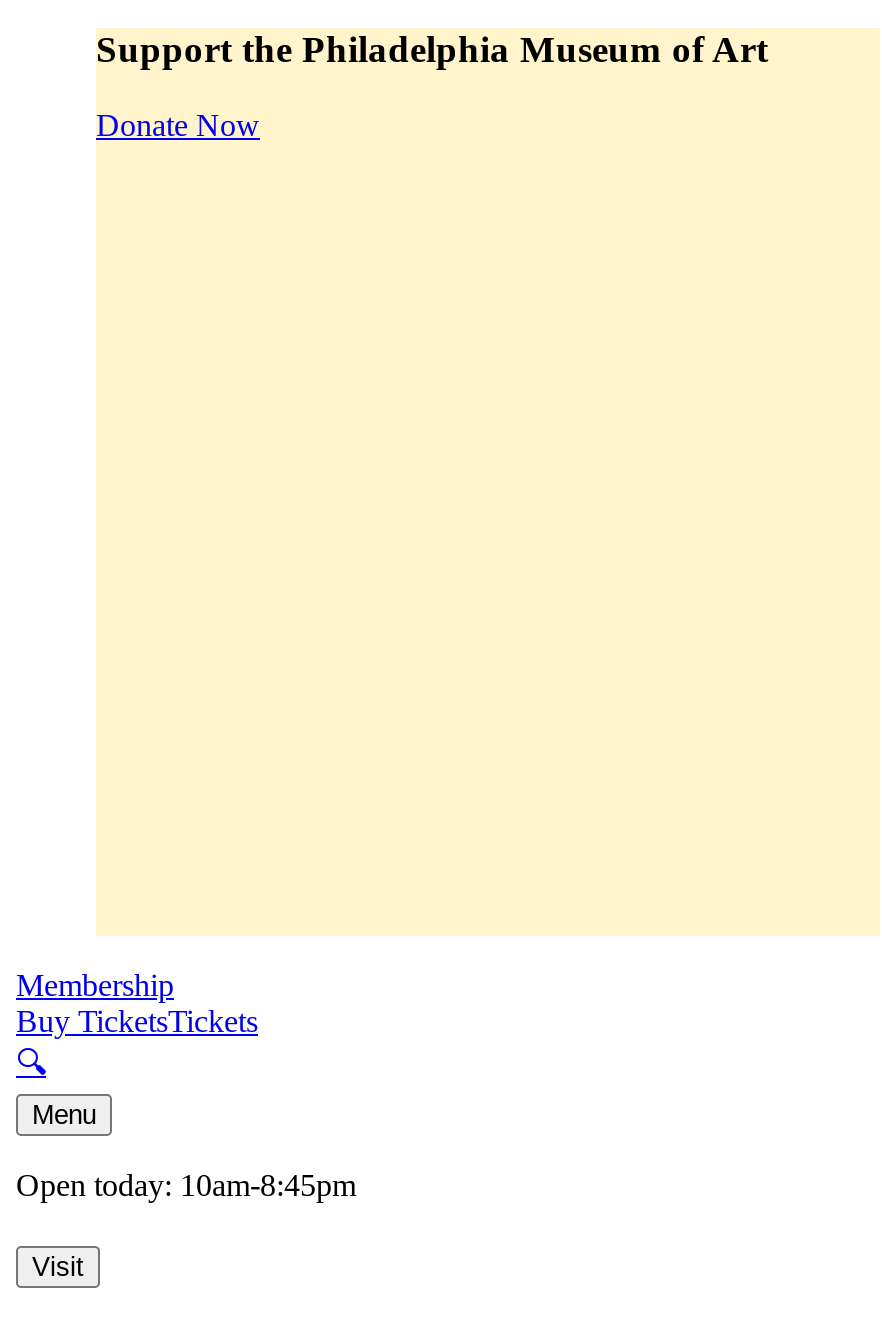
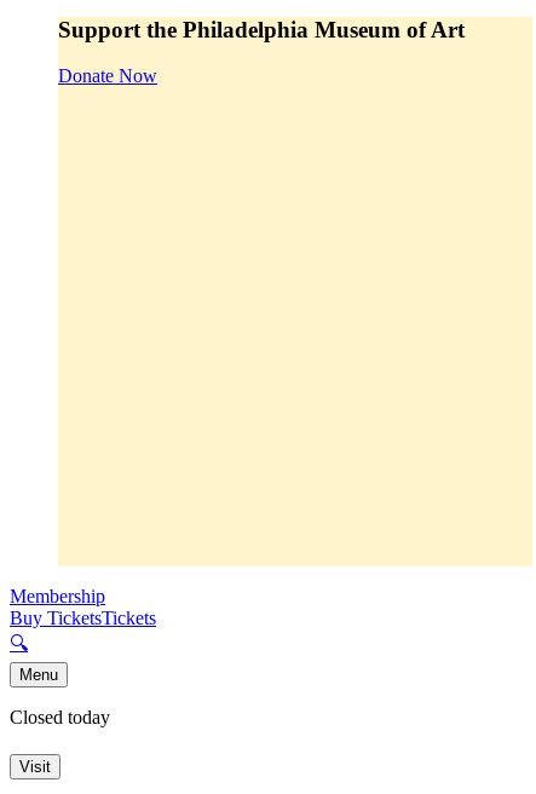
[16,1169,356,1203] Open today: 10am-8:45pm -> [10,707,110,728] Closed today

